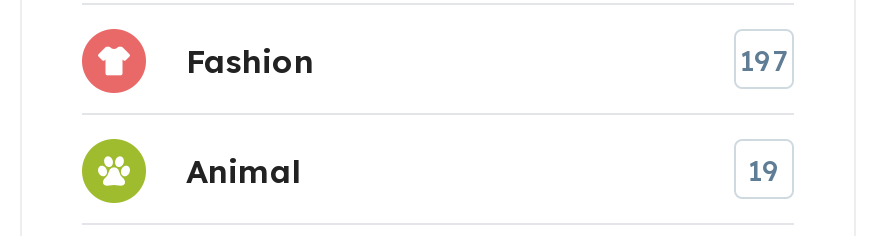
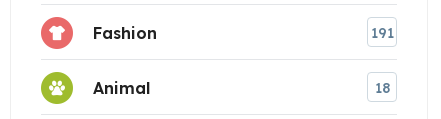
[740,43,788,79] 197 -> [370,24,393,42] 191
[748,153,780,189] 19 -> [374,79,389,97] 18

